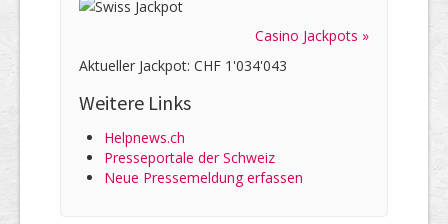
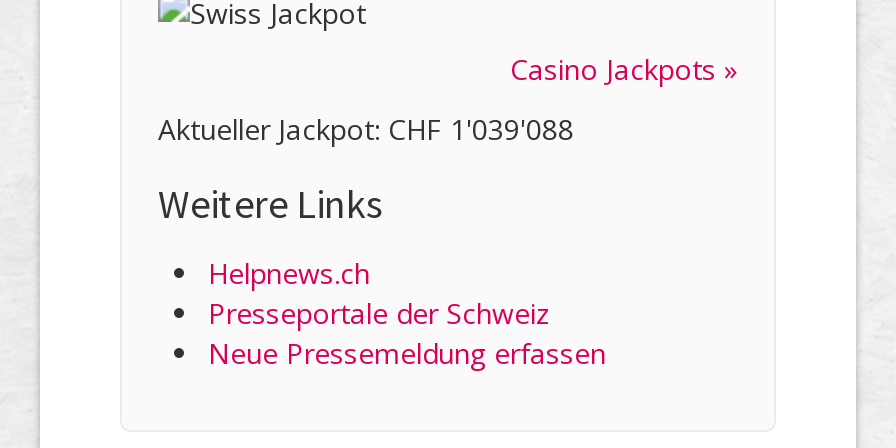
[79,56,287,75] Aktueller Jackpot: CHF 1'034'043 -> [158,111,574,149] Aktueller Jackpot: CHF 1'039'088

